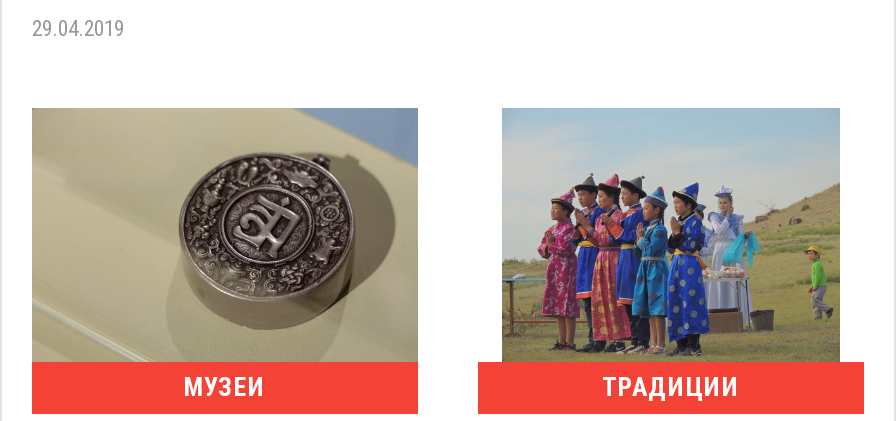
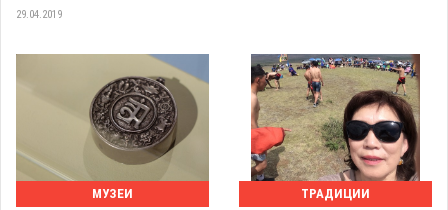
[500,108,840,364] [image] -> [250,54,420,182] [image]

